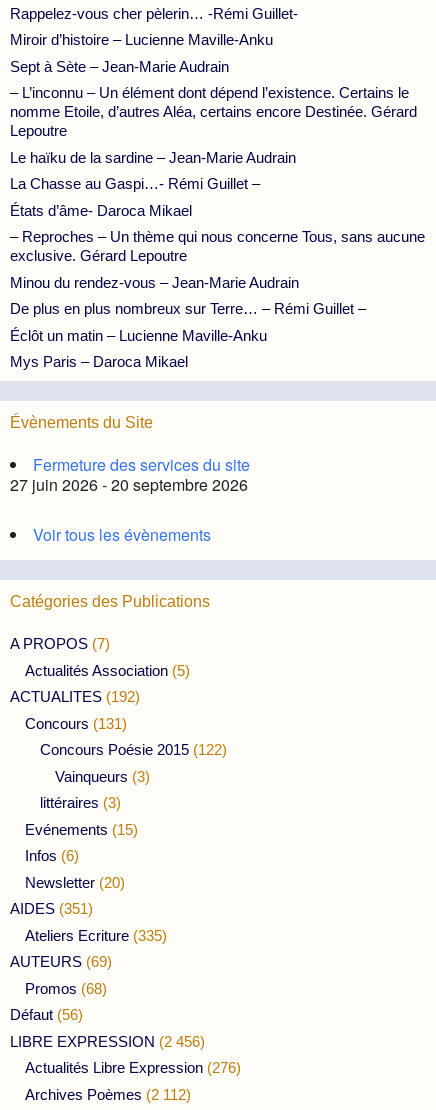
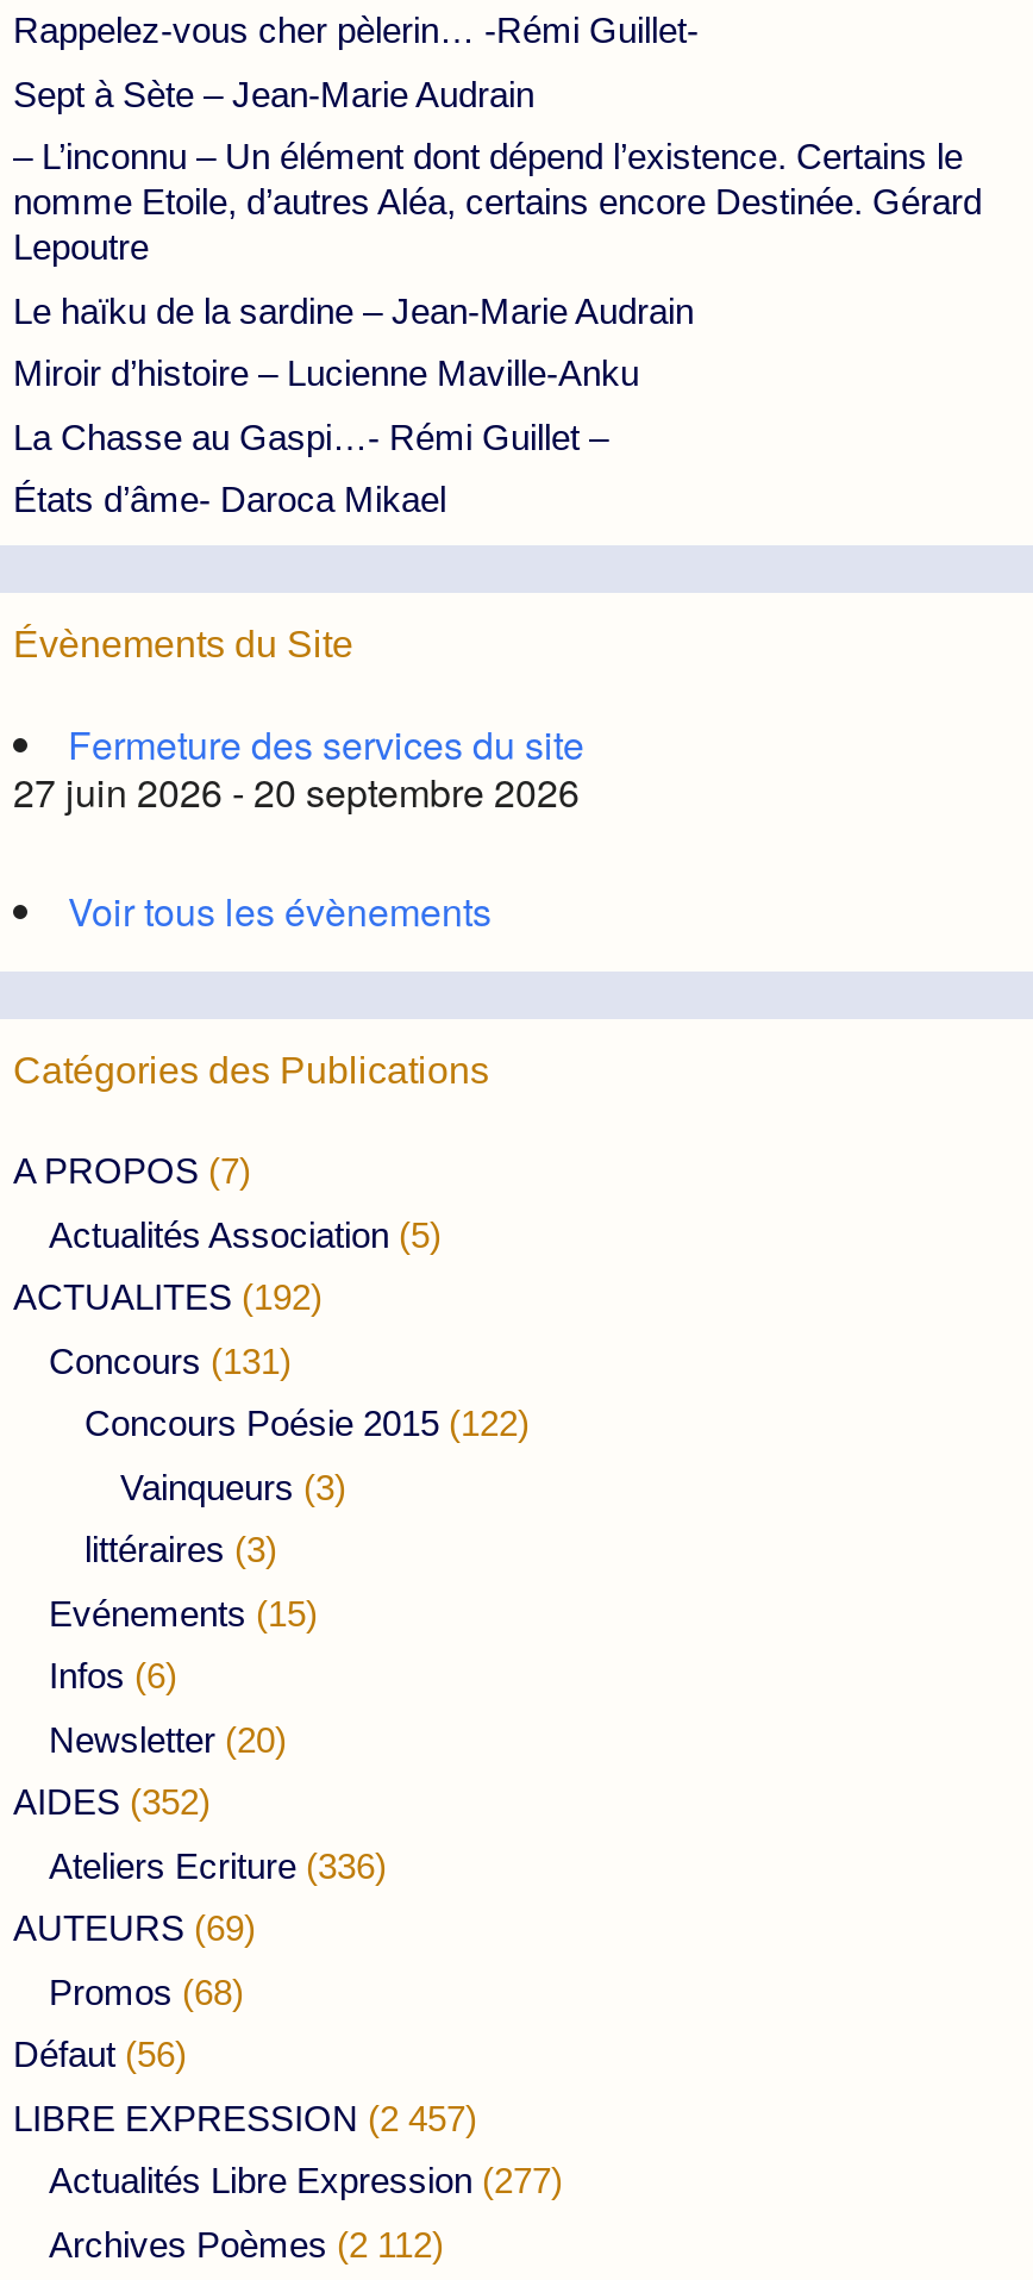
moved [10,31,273,48] -> [13,353,639,394]: Miroir d’histoire – Lucienne Maville-Anku
[10,228,425,370] – Reproches – Un thème qui nous concerne Tous, sans aucune | exclusive. Gérard Lepoutre | Minou du rendez-vous – Jean-Marie Audrain | De plus en plus nombreux sur Terre… – Rémi Guillet – | Éclôt un matin – Lucienne Maville-Anku | Mys Paris – Daroca Mikael -> none
[10,900,93,917] AIDES (351) -> [13,1782,211,1823] AIDES (352)
[25,927,167,944] Ateliers Ecriture (335) -> [49,1845,387,1886] Ateliers Ecriture (336)
[10,1033,205,1050] LIBRE EXPRESSION (2 456) -> [13,2098,477,2138] LIBRE EXPRESSION (2 457)
[25,1059,241,1076] Actualités Libre Expression (276) -> [49,2161,563,2201] Actualités Libre Expression (277)

